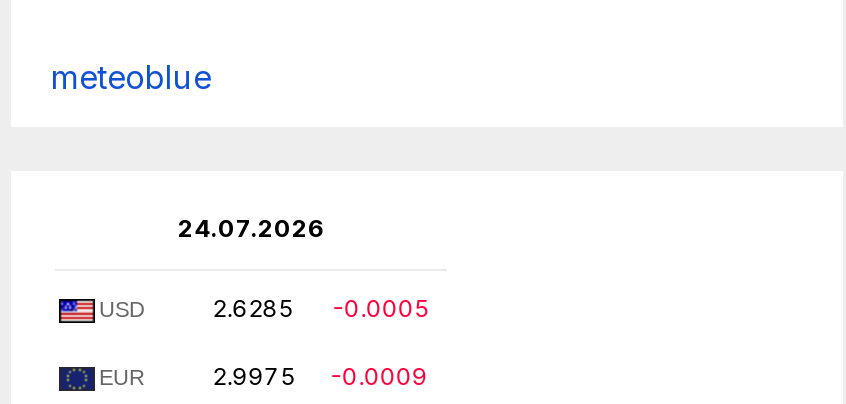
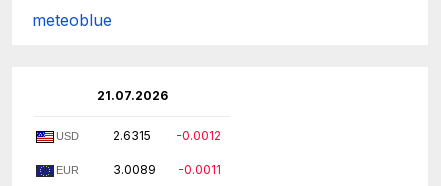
[178,213,324,243] 24.07.2026 -> [96,88,167,103] 21.07.2026
[213,293,293,323] 2.6285 -> [113,128,151,143] 2.6315
[332,293,428,323] -0.0005 -> [176,128,221,143] -0.0012
[213,361,295,391] 2.9975 -> [113,162,156,177] 3.0089
[330,361,428,391] -0.0009 -> [178,162,221,177] -0.0011

